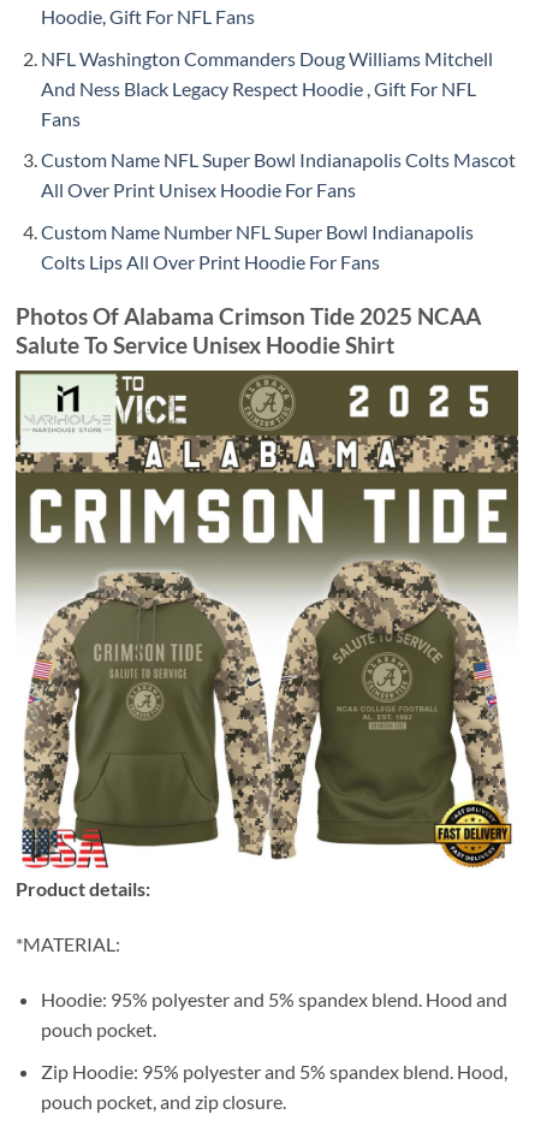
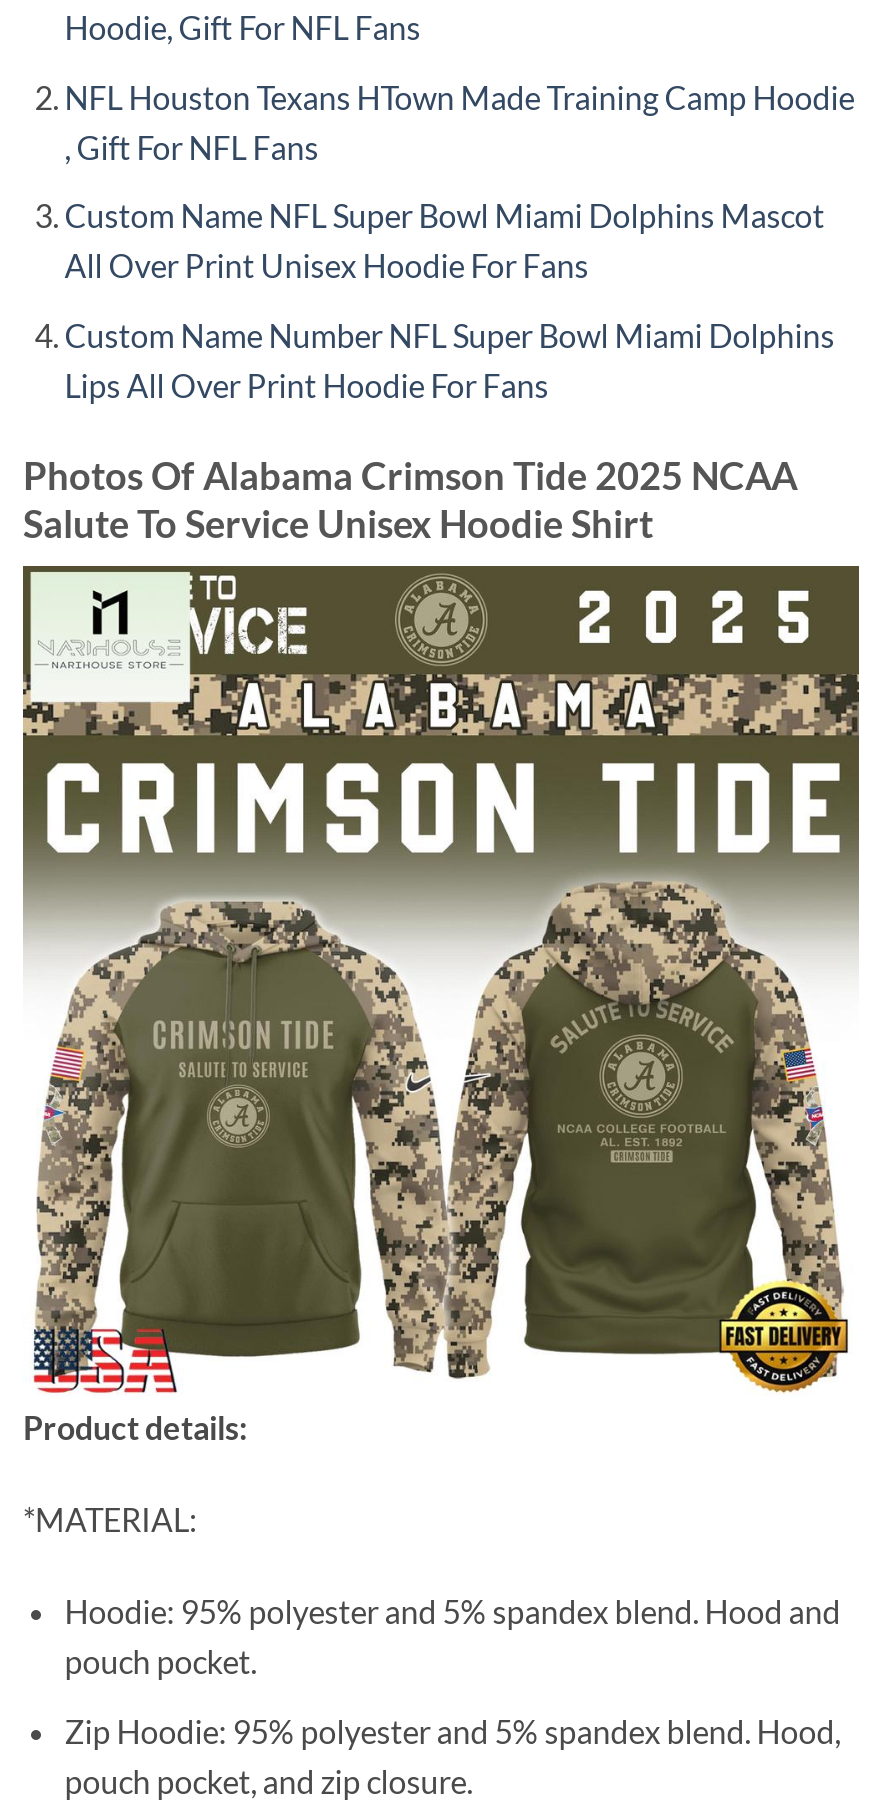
[41,47,493,130] NFL Washington Commanders Doug Williams Mitchell | And Ness Black Legacy Respect Hoodie , Gift For NFL | Fans -> [65,78,855,166] NFL Houston Texans HTown Made Training Camp Hoodie | , Gift For NFL Fans
[41,149,516,171] Custom Name NFL Super Bowl Indianapolis Colts Mascot -> [65,197,825,235] Custom Name NFL Super Bowl Miami Dolphins Mascot
[41,220,473,273] Custom Name Number NFL Super Bowl Indianapolis | Colts Lips All Over Print Hoodie For Fans -> [65,316,835,404] Custom Name Number NFL Super Bowl Miami Dolphins | Lips All Over Print Hoodie For Fans

